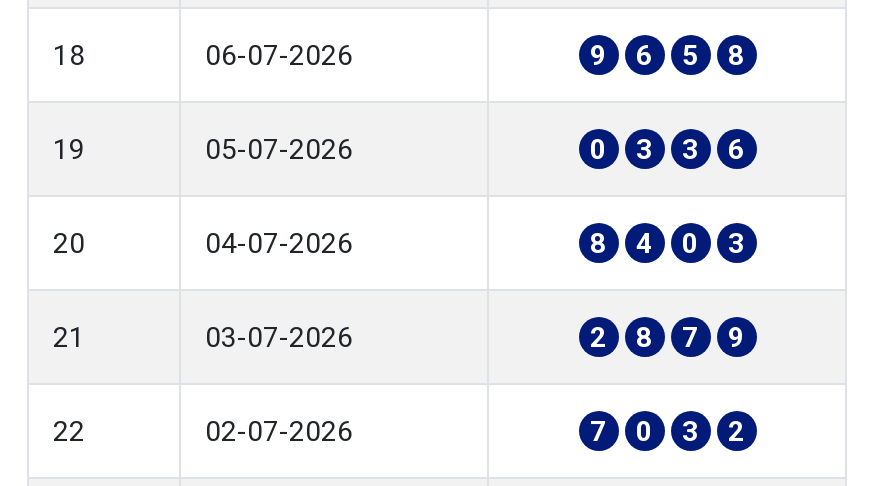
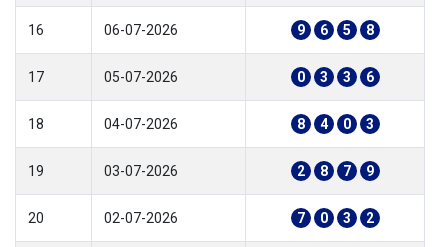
[53,40,85,72] 18 -> [28,22,44,38] 16
[53,134,85,166] 19 -> [28,69,44,85] 17
[53,228,85,260] 20 -> [28,116,44,132] 18
[53,322,85,354] 21 -> [28,163,44,179] 19
[53,416,85,448] 22 -> [28,210,44,226] 20

